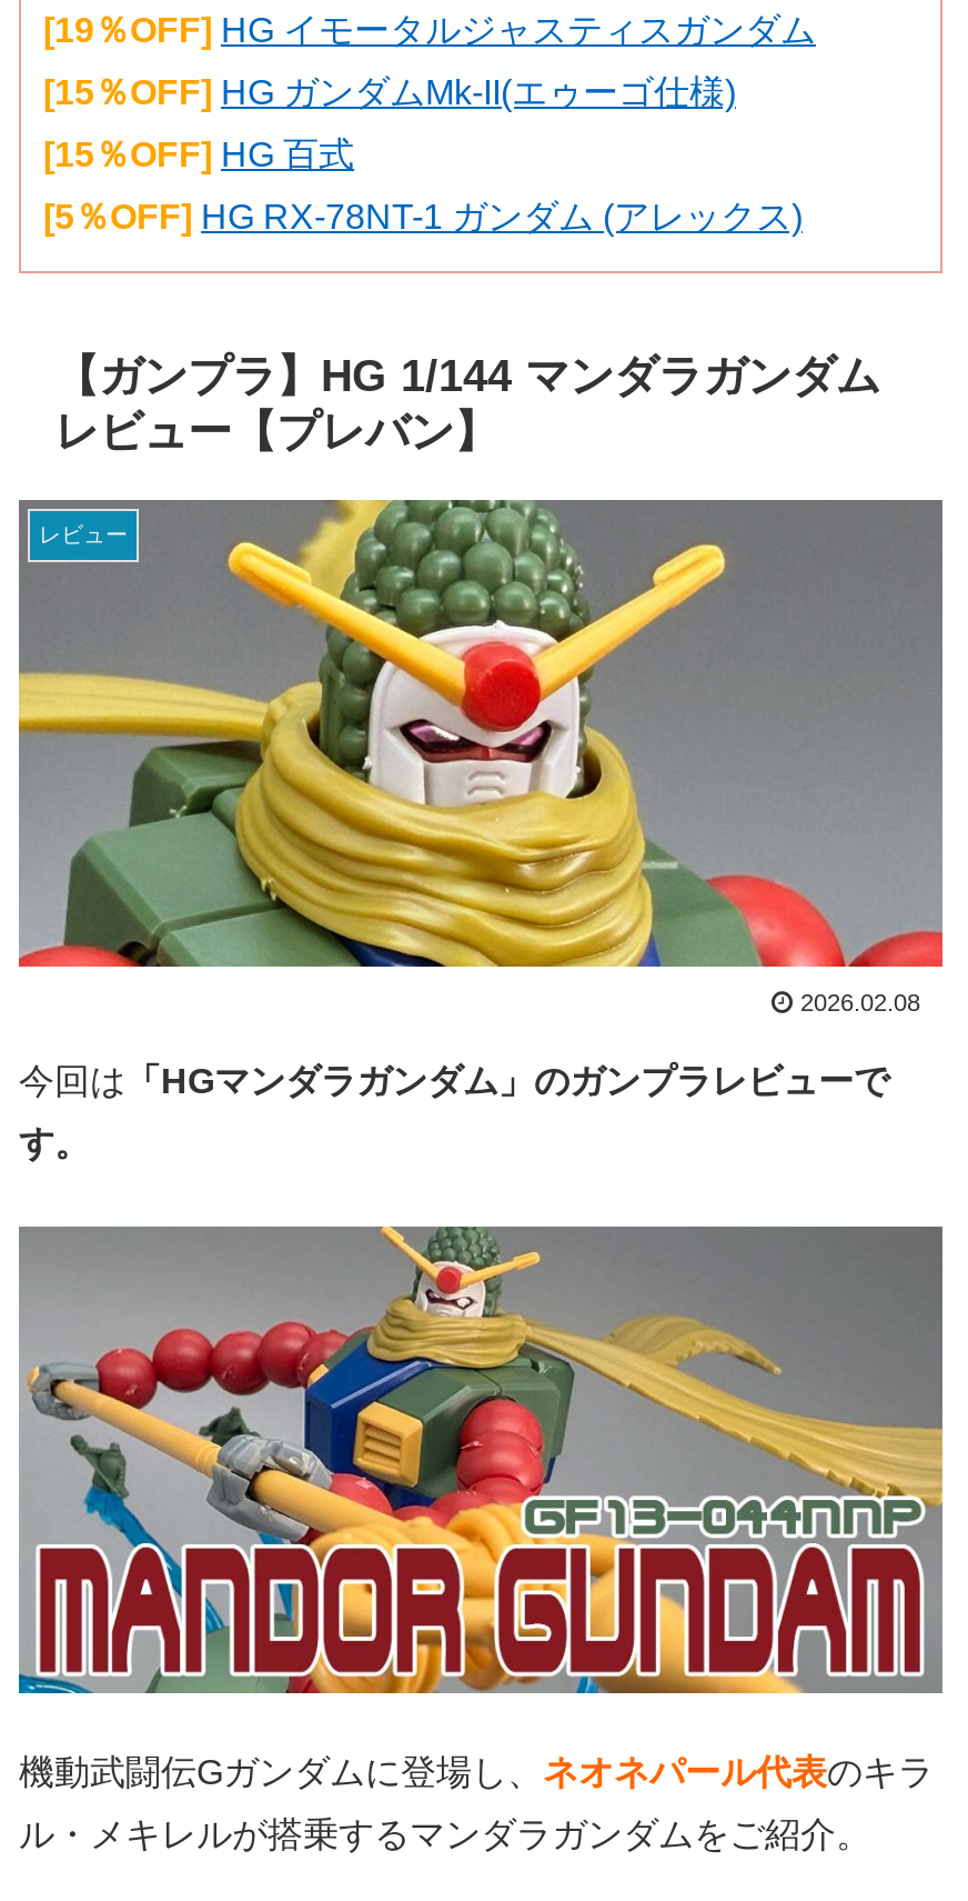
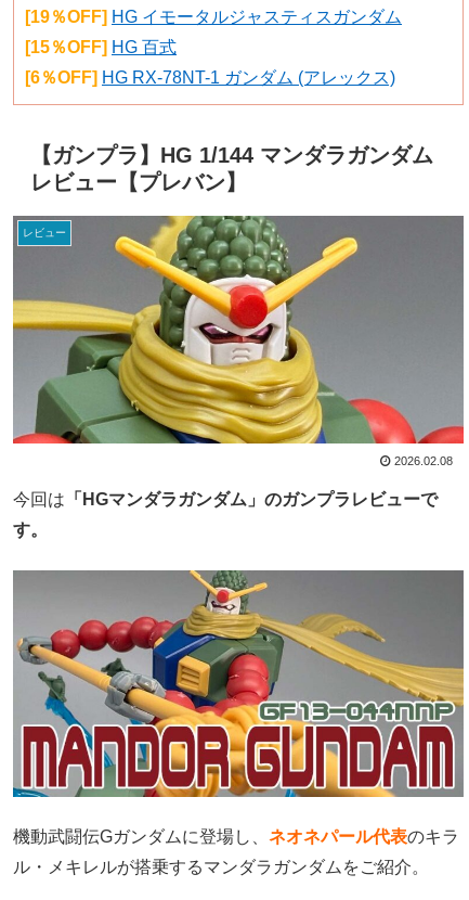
[43,73,736,111] [15％OFF] HG ガンダムMk-II(エゥーゴ仕様) -> none
[43,197,803,235] [5％OFF] HG RX-78NT-1 ガンダム (アレックス) -> [25,68,395,87] [6％OFF] HG RX-78NT-1 ガンダム (アレックス)

